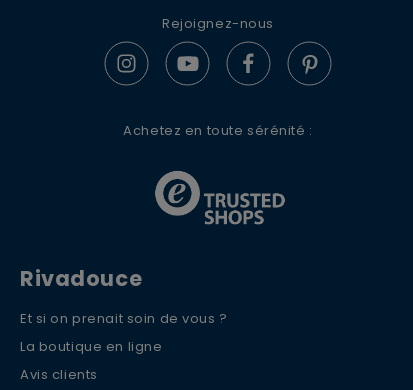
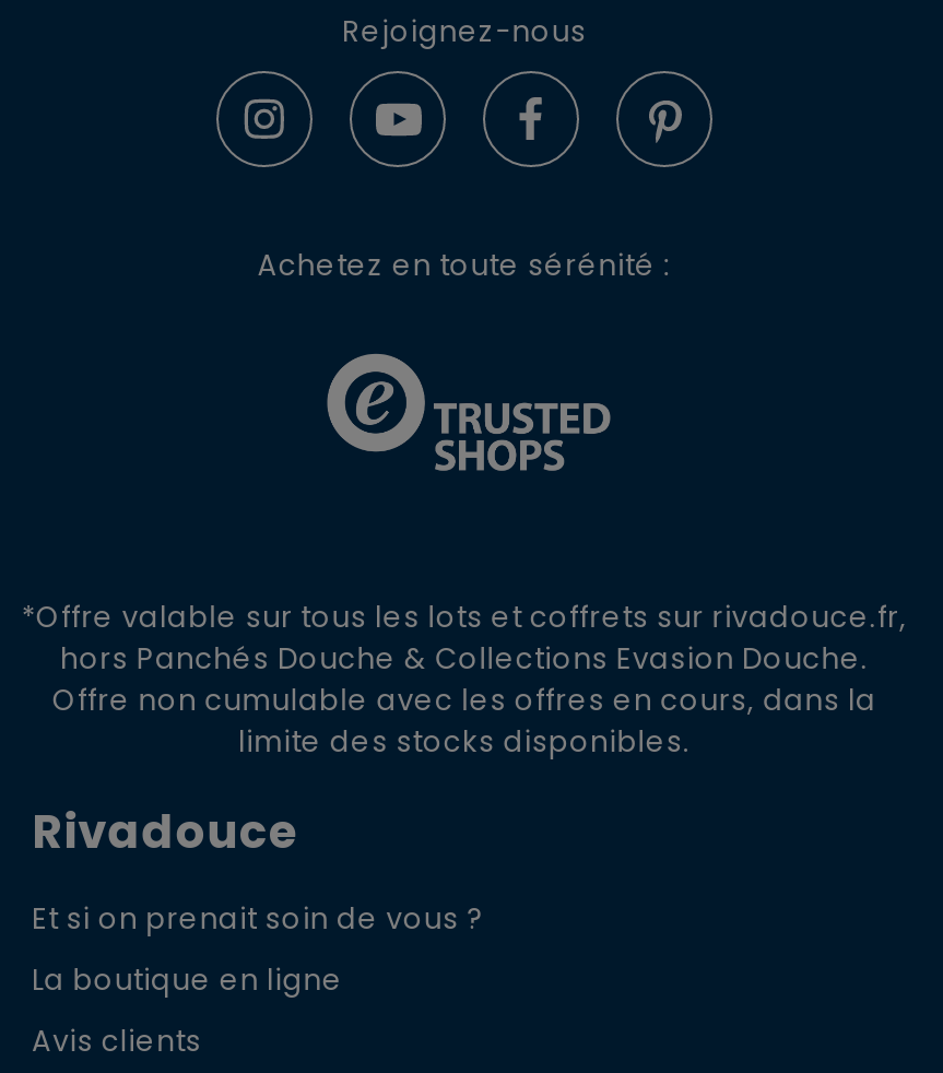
none -> [21,597,907,764] *Offre valable sur tous les lots et coffrets sur rivadouce.fr, | hors Panchés Douche & Collections Evasion Douche. | Offre non cumulable avec les offres en cours, dans la | limite des stocks disponibles.

